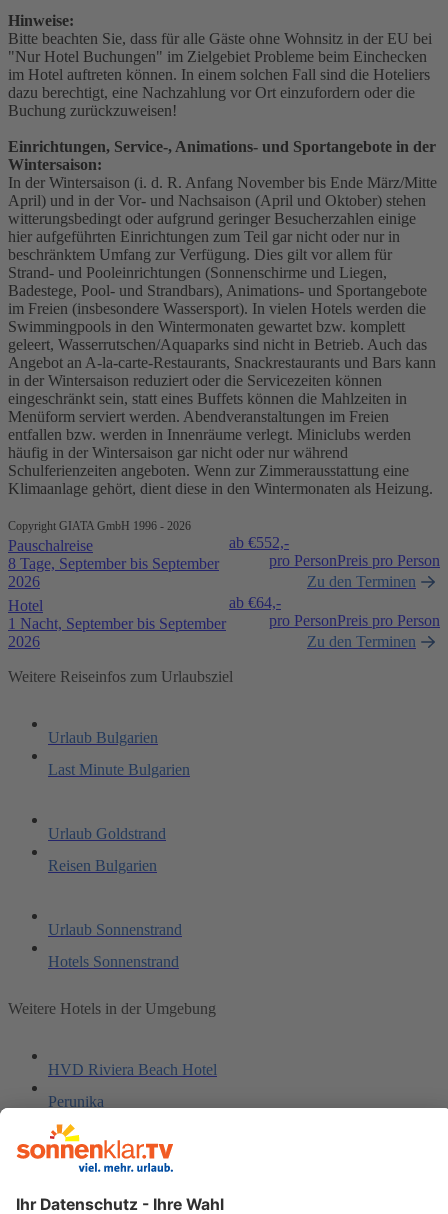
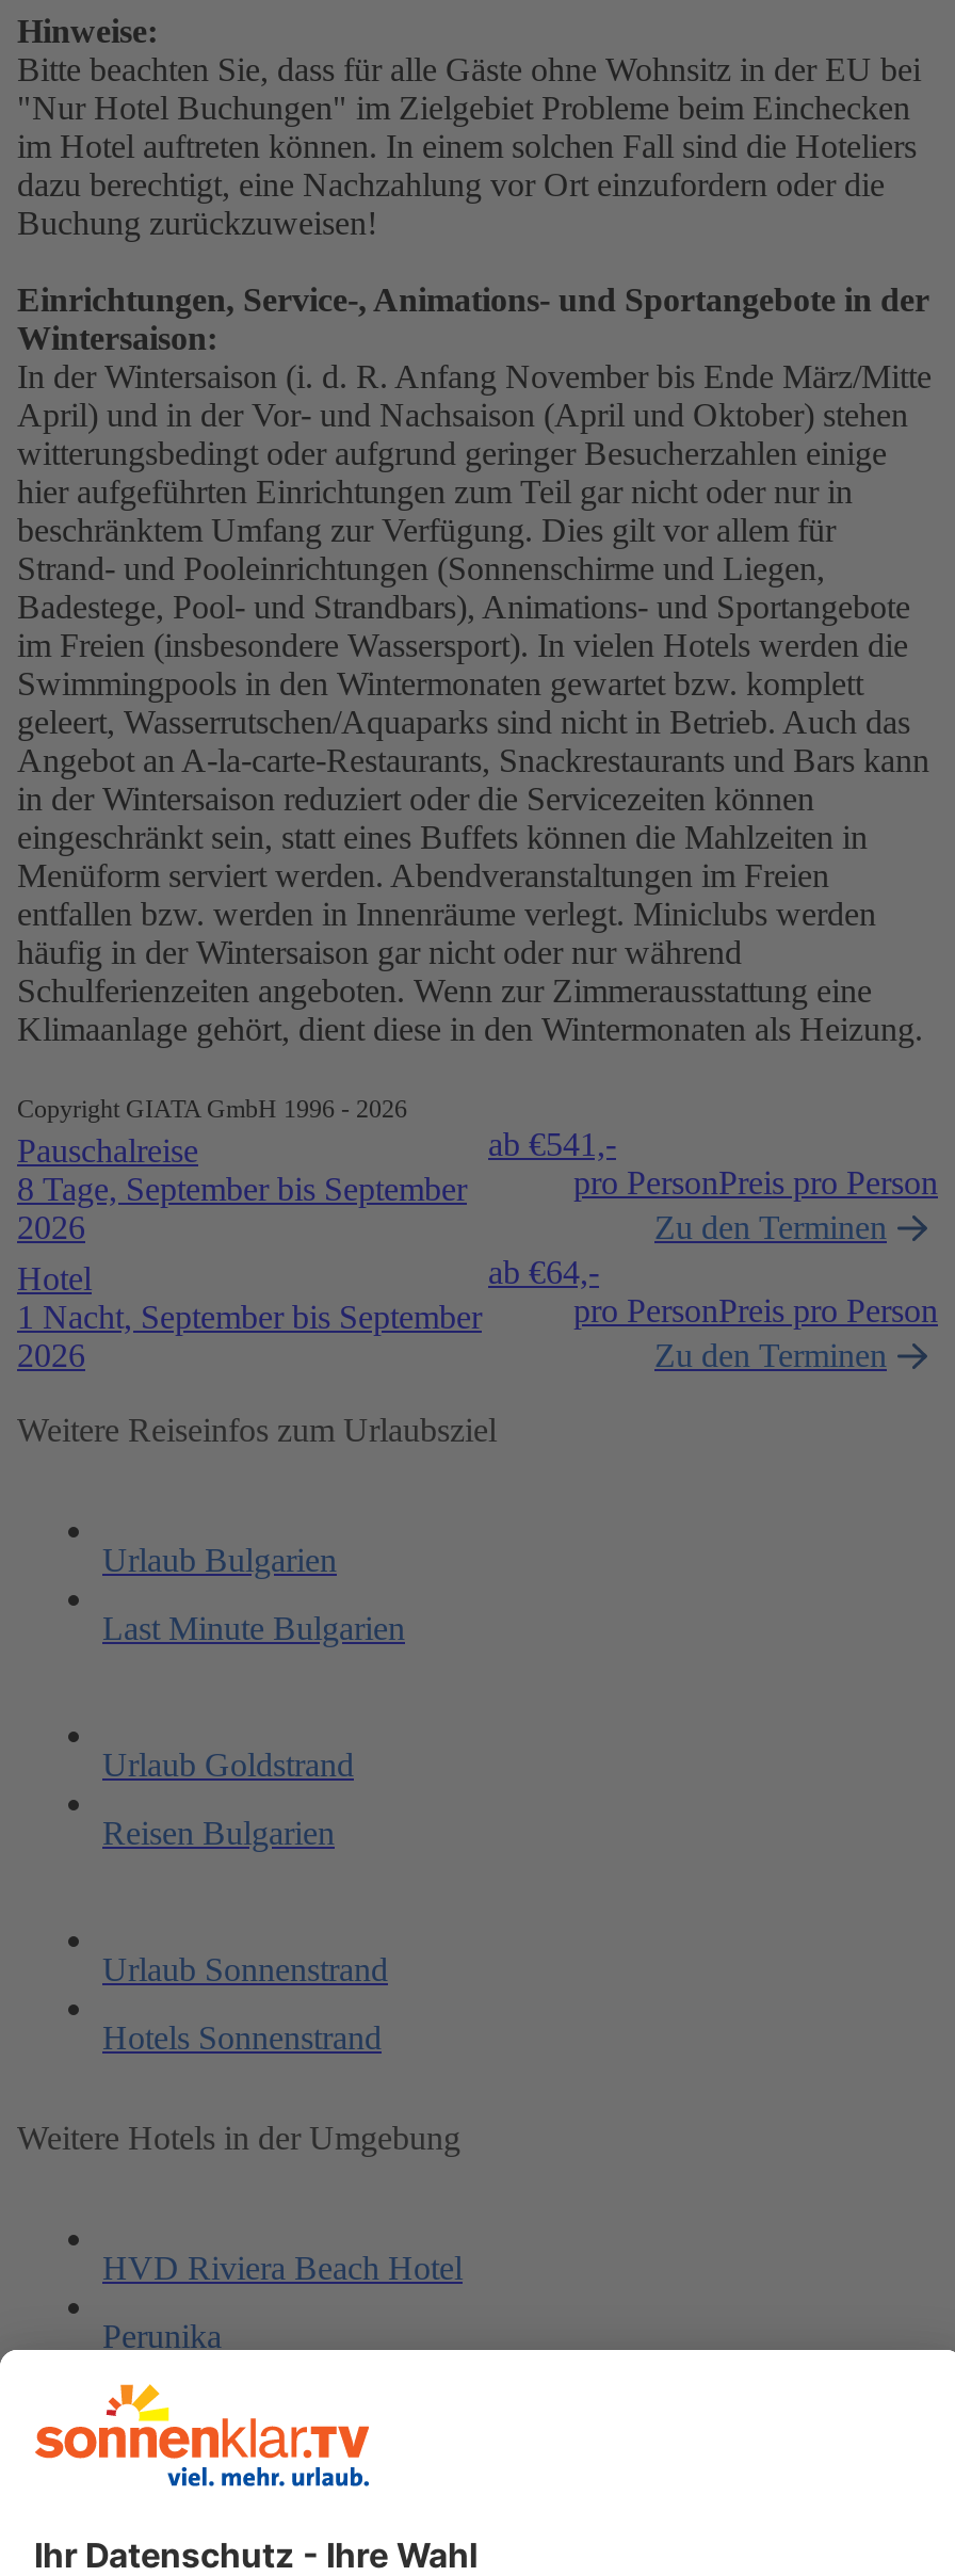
[229,534,289,551] ab €552,- -> [488,1126,616,1163] ab €541,-

